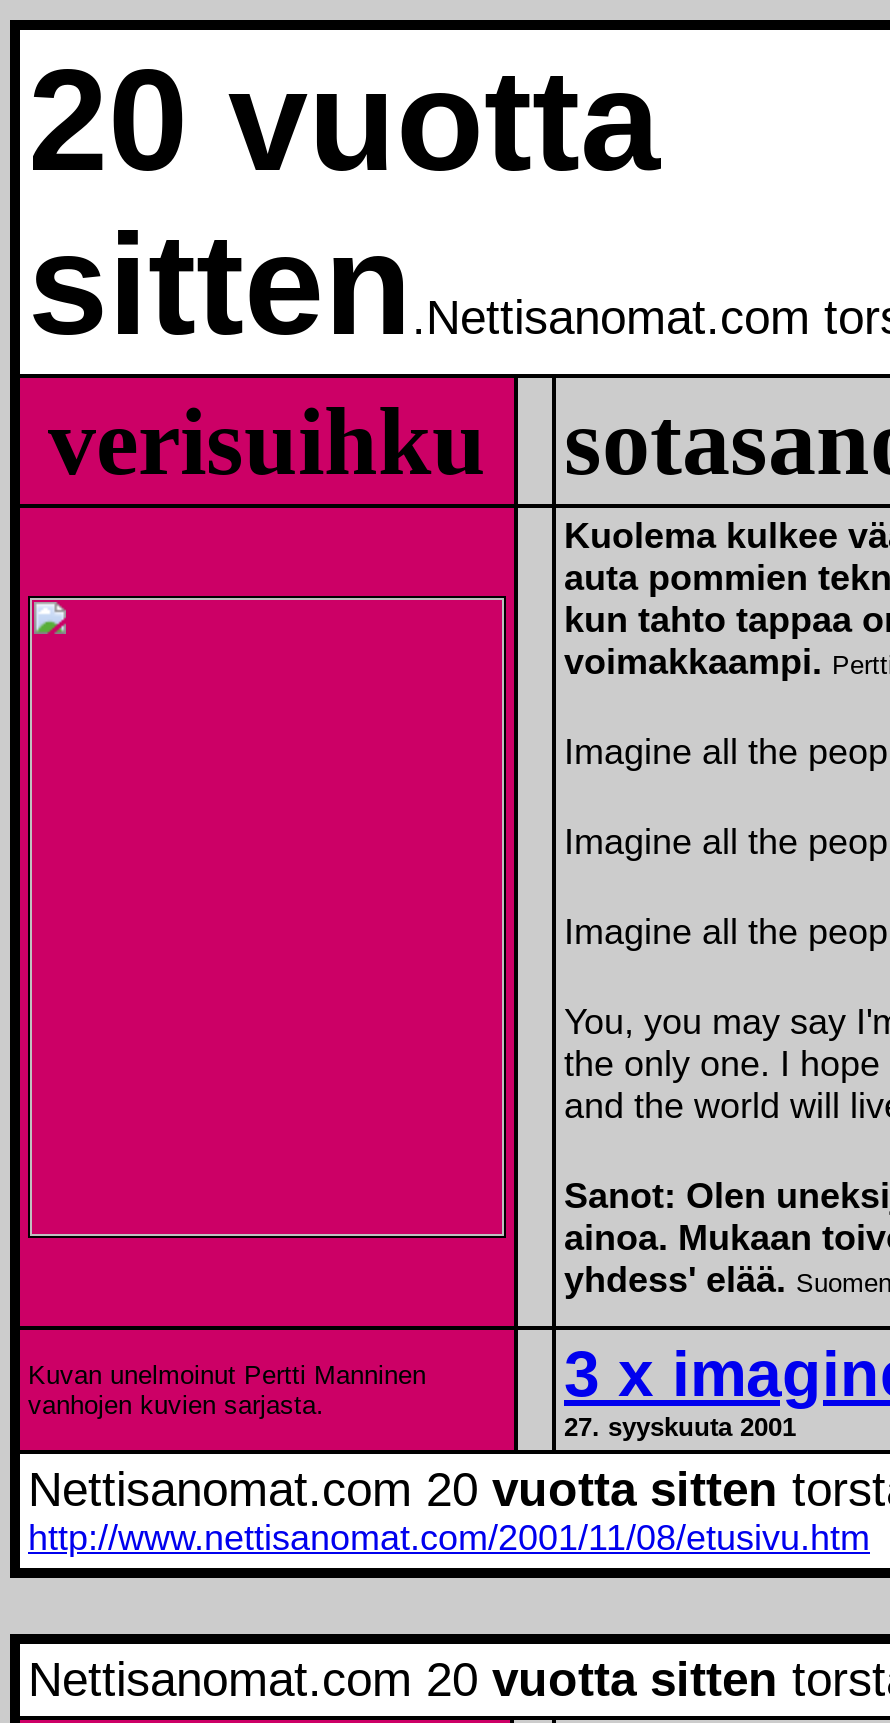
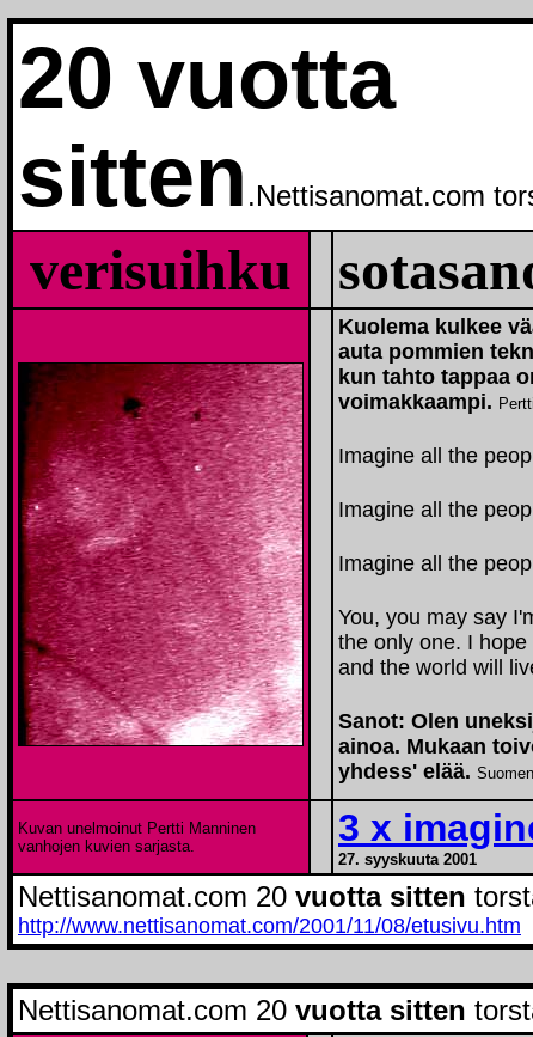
none -> [18,362,302,746] [image]

